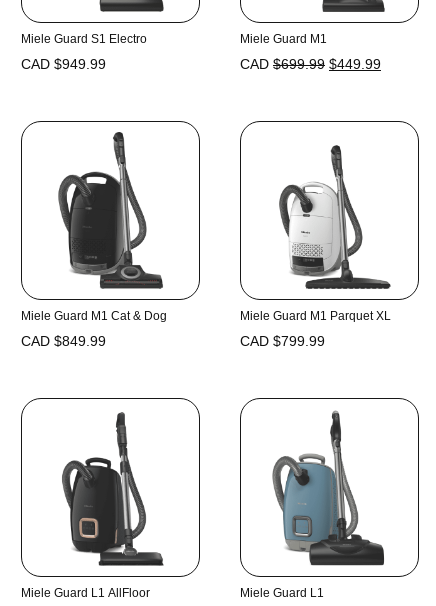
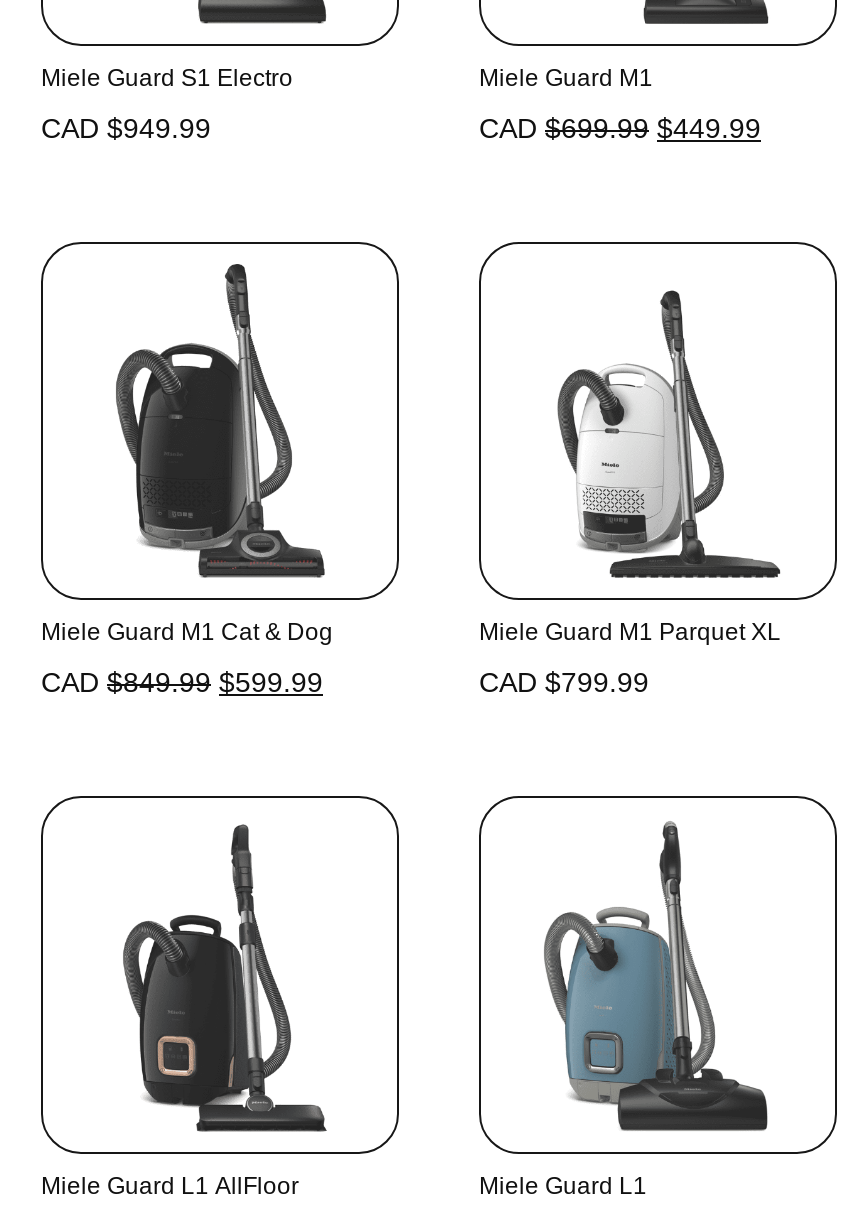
[21,333,106,349] CAD $849.99 -> [41,665,323,697] CAD $849.99 $599.99

